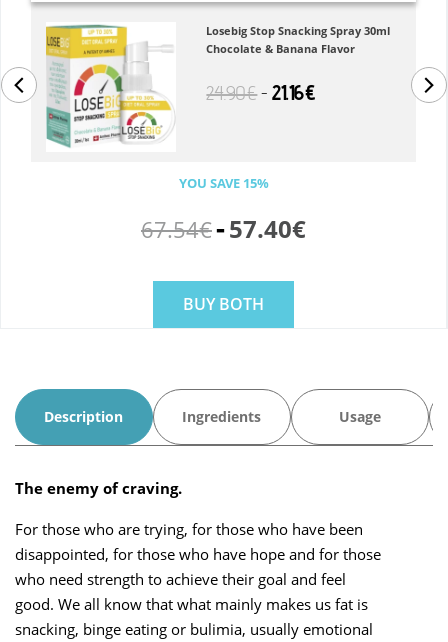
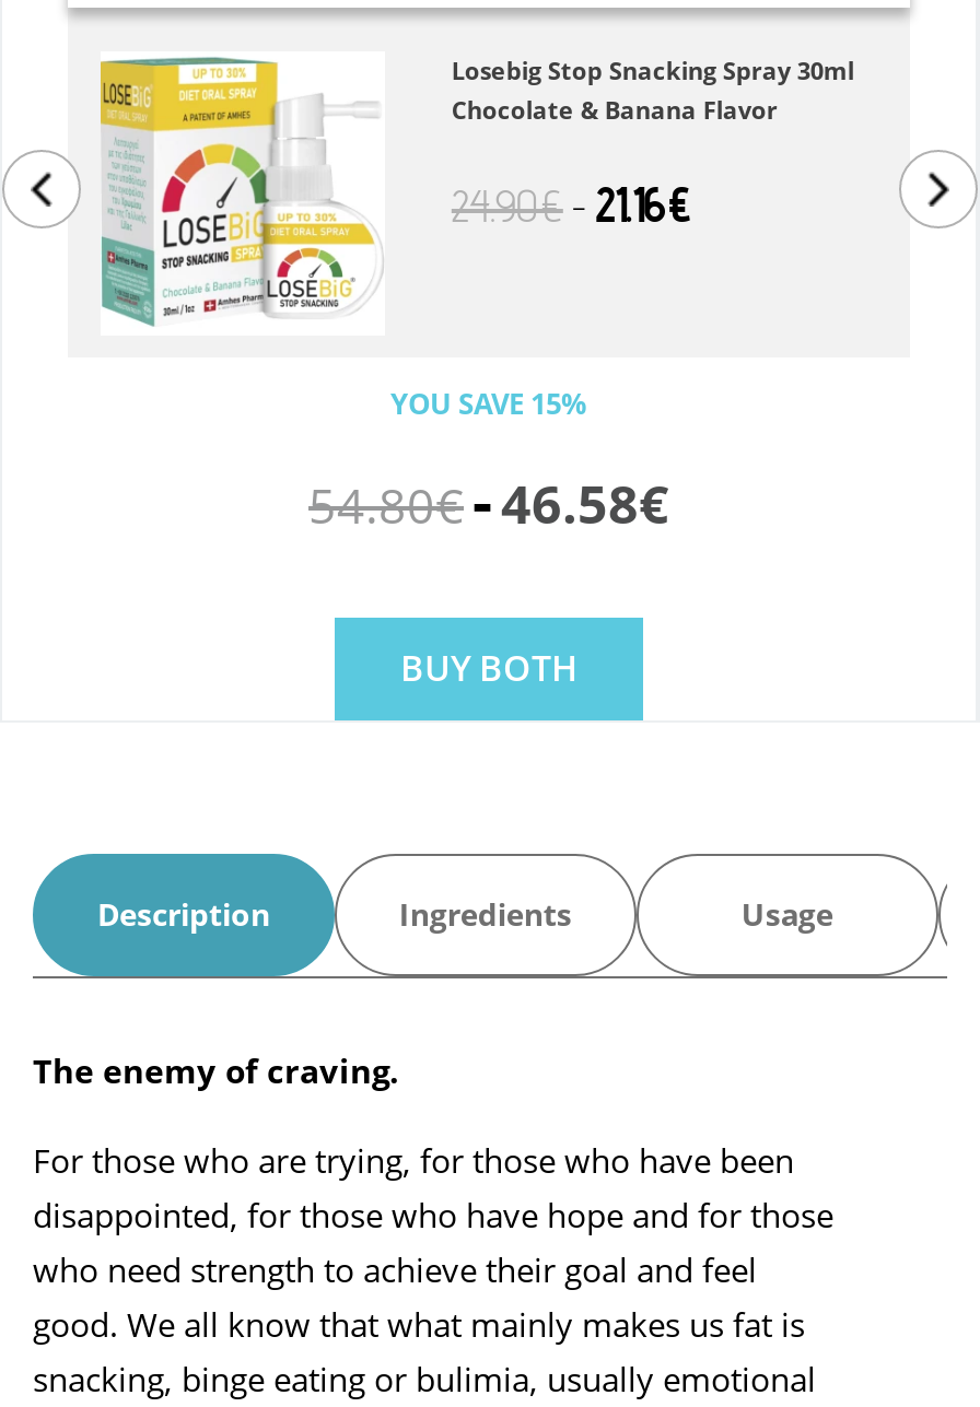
[141,208,306,246] 67.54€ - 57.40€ -> [308,458,669,541] 54.80€ - 46.58€

